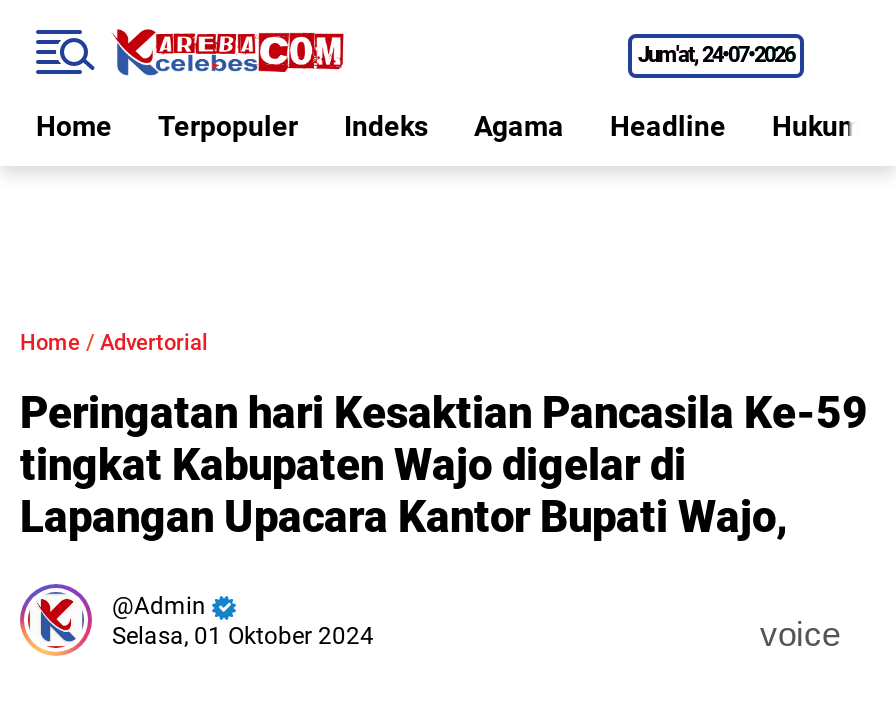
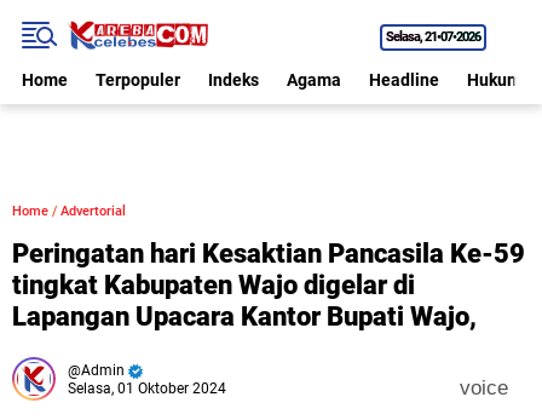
[638,42,794,68] Jum'at 24•07•2026 -> [386,29,480,45] Selasa 21•07•2026

